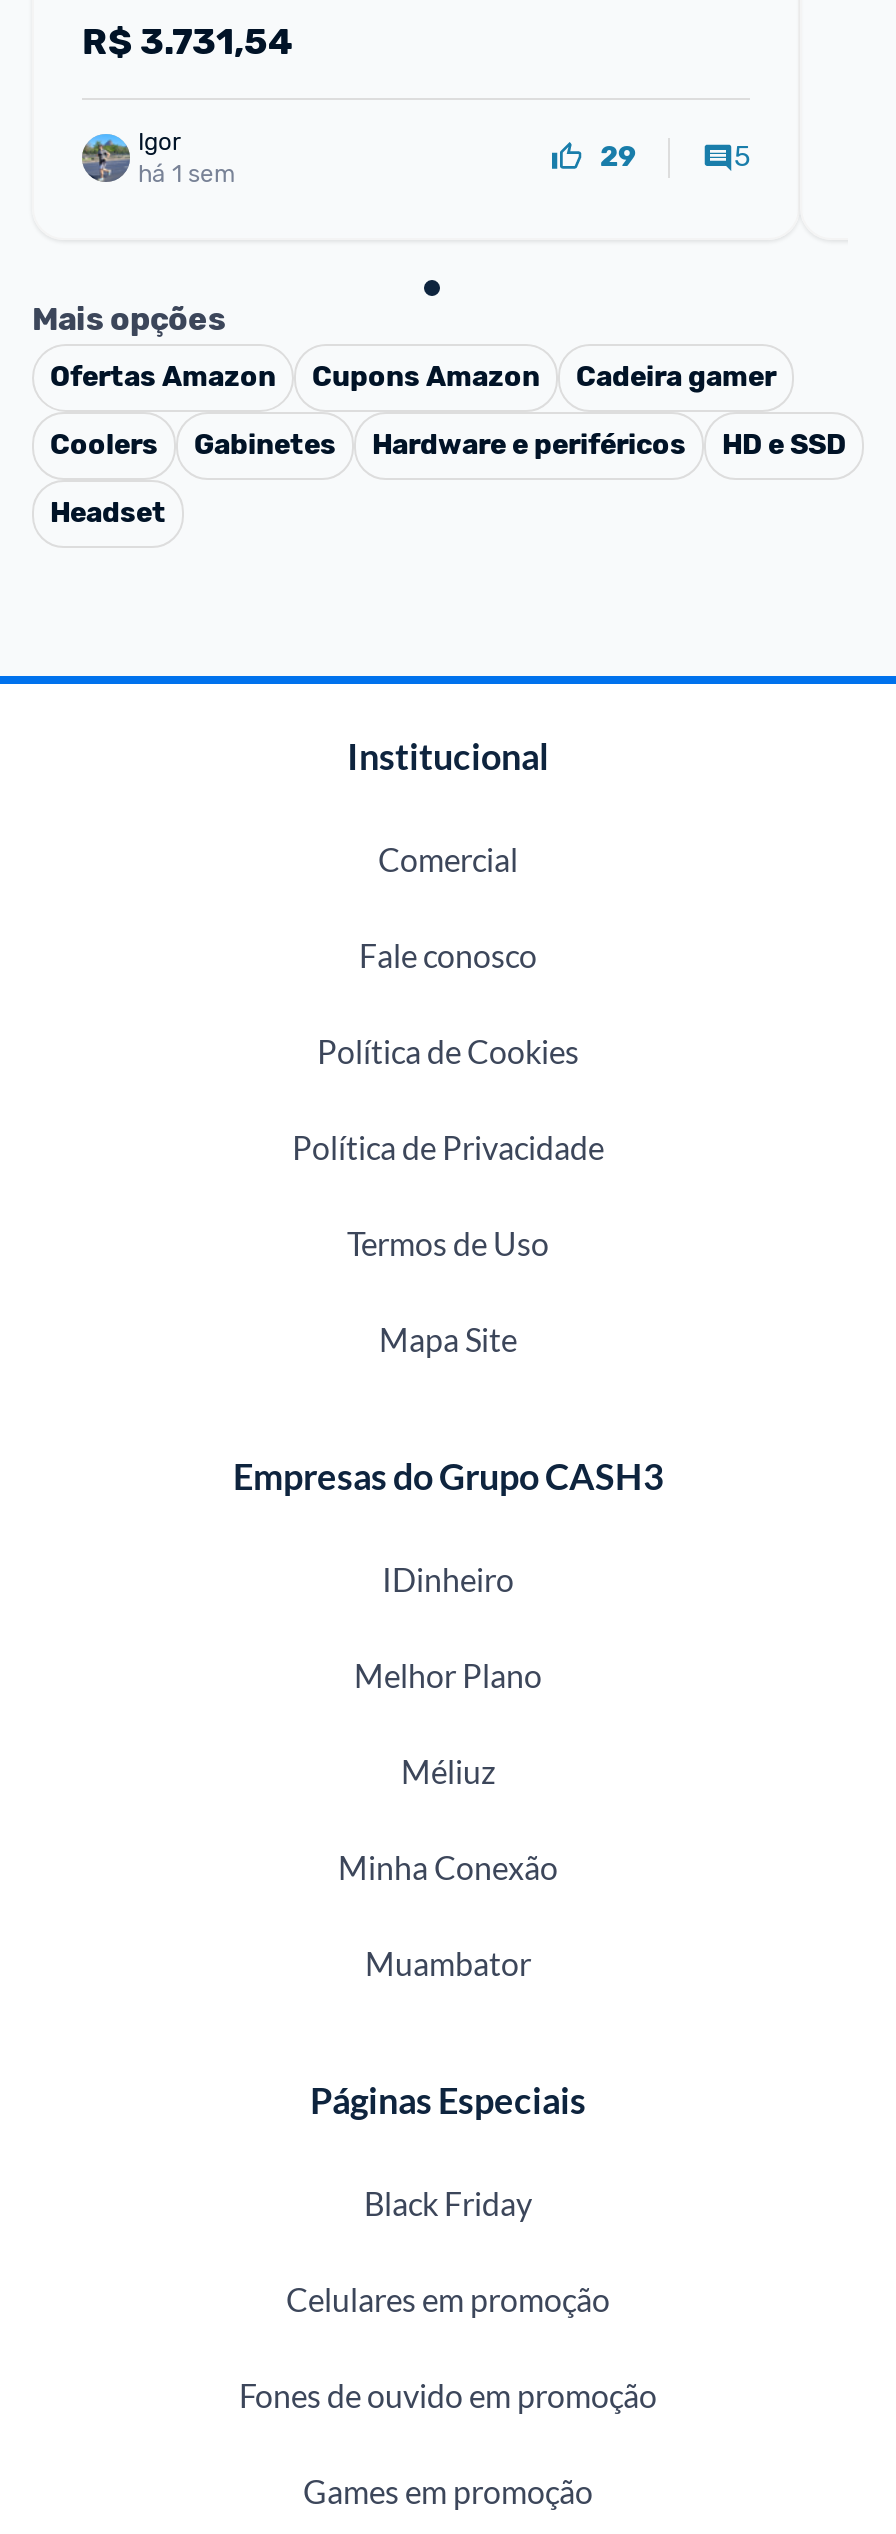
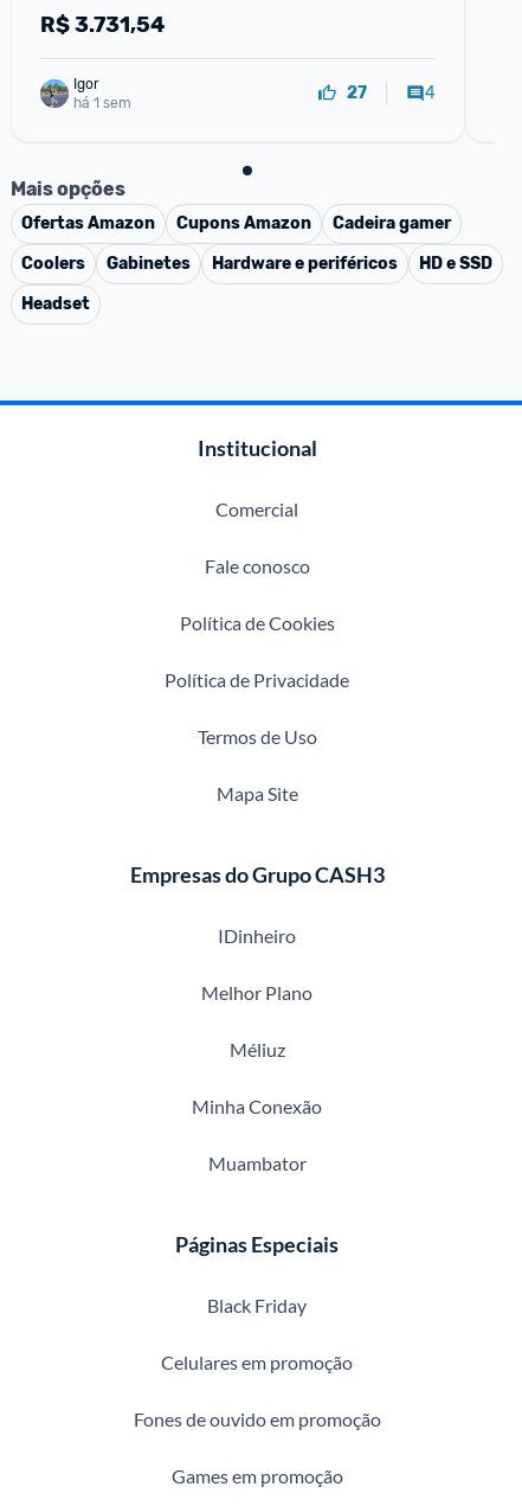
[600,140,636,174] 29 -> [347,83,367,103] 27
[734,139,750,173] 5 -> [425,82,436,102] 4

